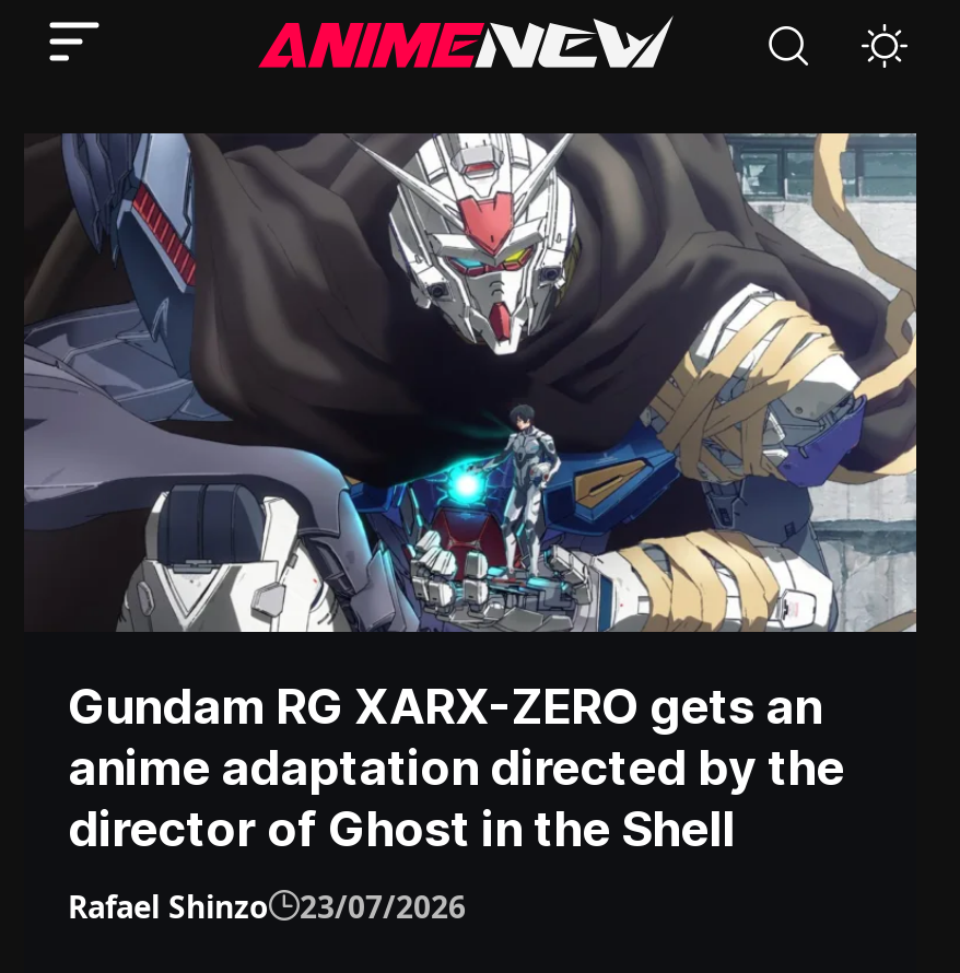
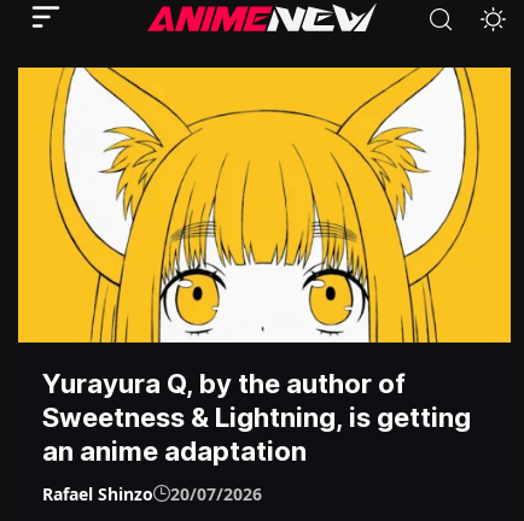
[22,131,918,858] [image] | Gundam RG XARX-ZERO gets an | anime adaptation directed by the | director of Ghost in the Shell -> [17,66,512,467] [image] | Yurayura Q, by the author of | Sweetness & Lightning, is getting | an anime adaptation
[68,887,466,928] Rafael Shinzo 23/07/2026 -> [42,483,262,506] Rafael Shinzo 20/07/2026

